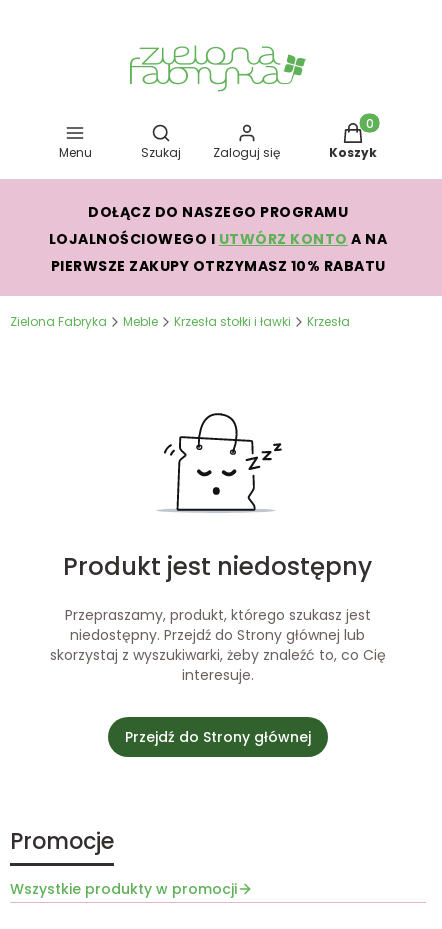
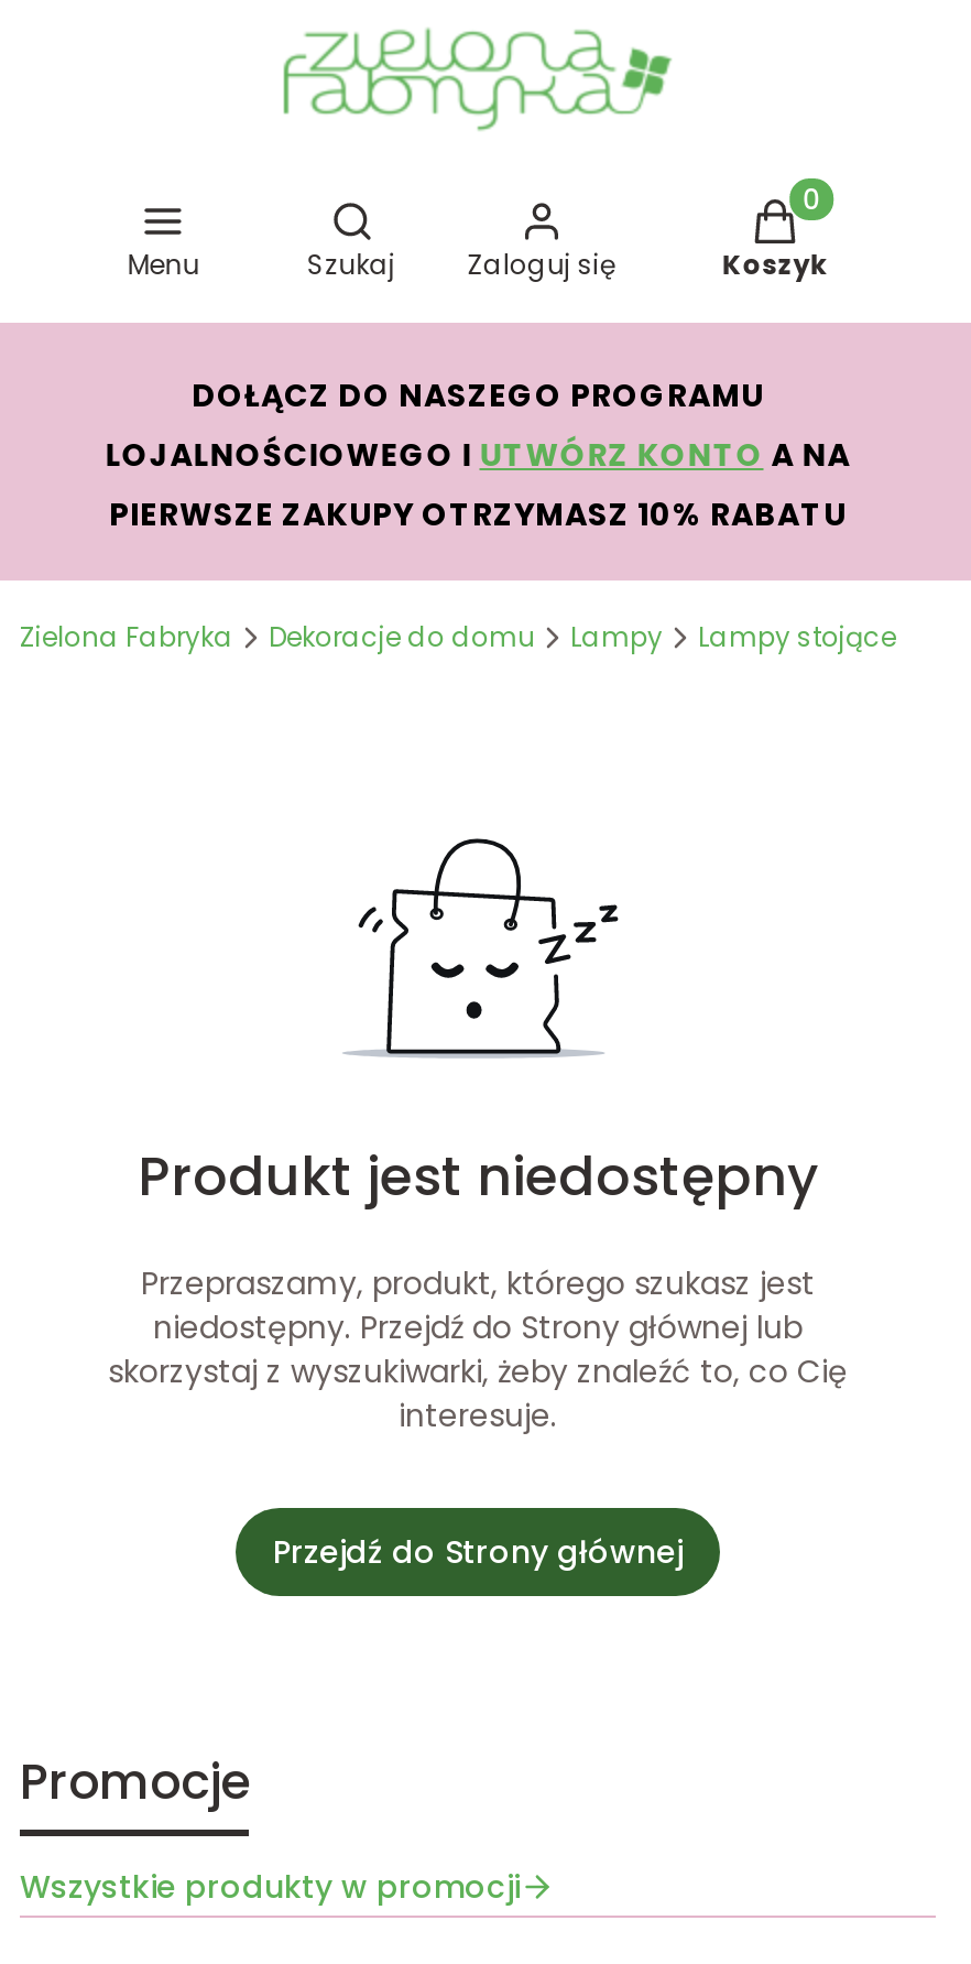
[123,313,350,330] Meble | Krzesła stołki i ławki | Krzesła -> [269,618,896,655] Dekoracje do domu | Lampy | Lampy stojące

